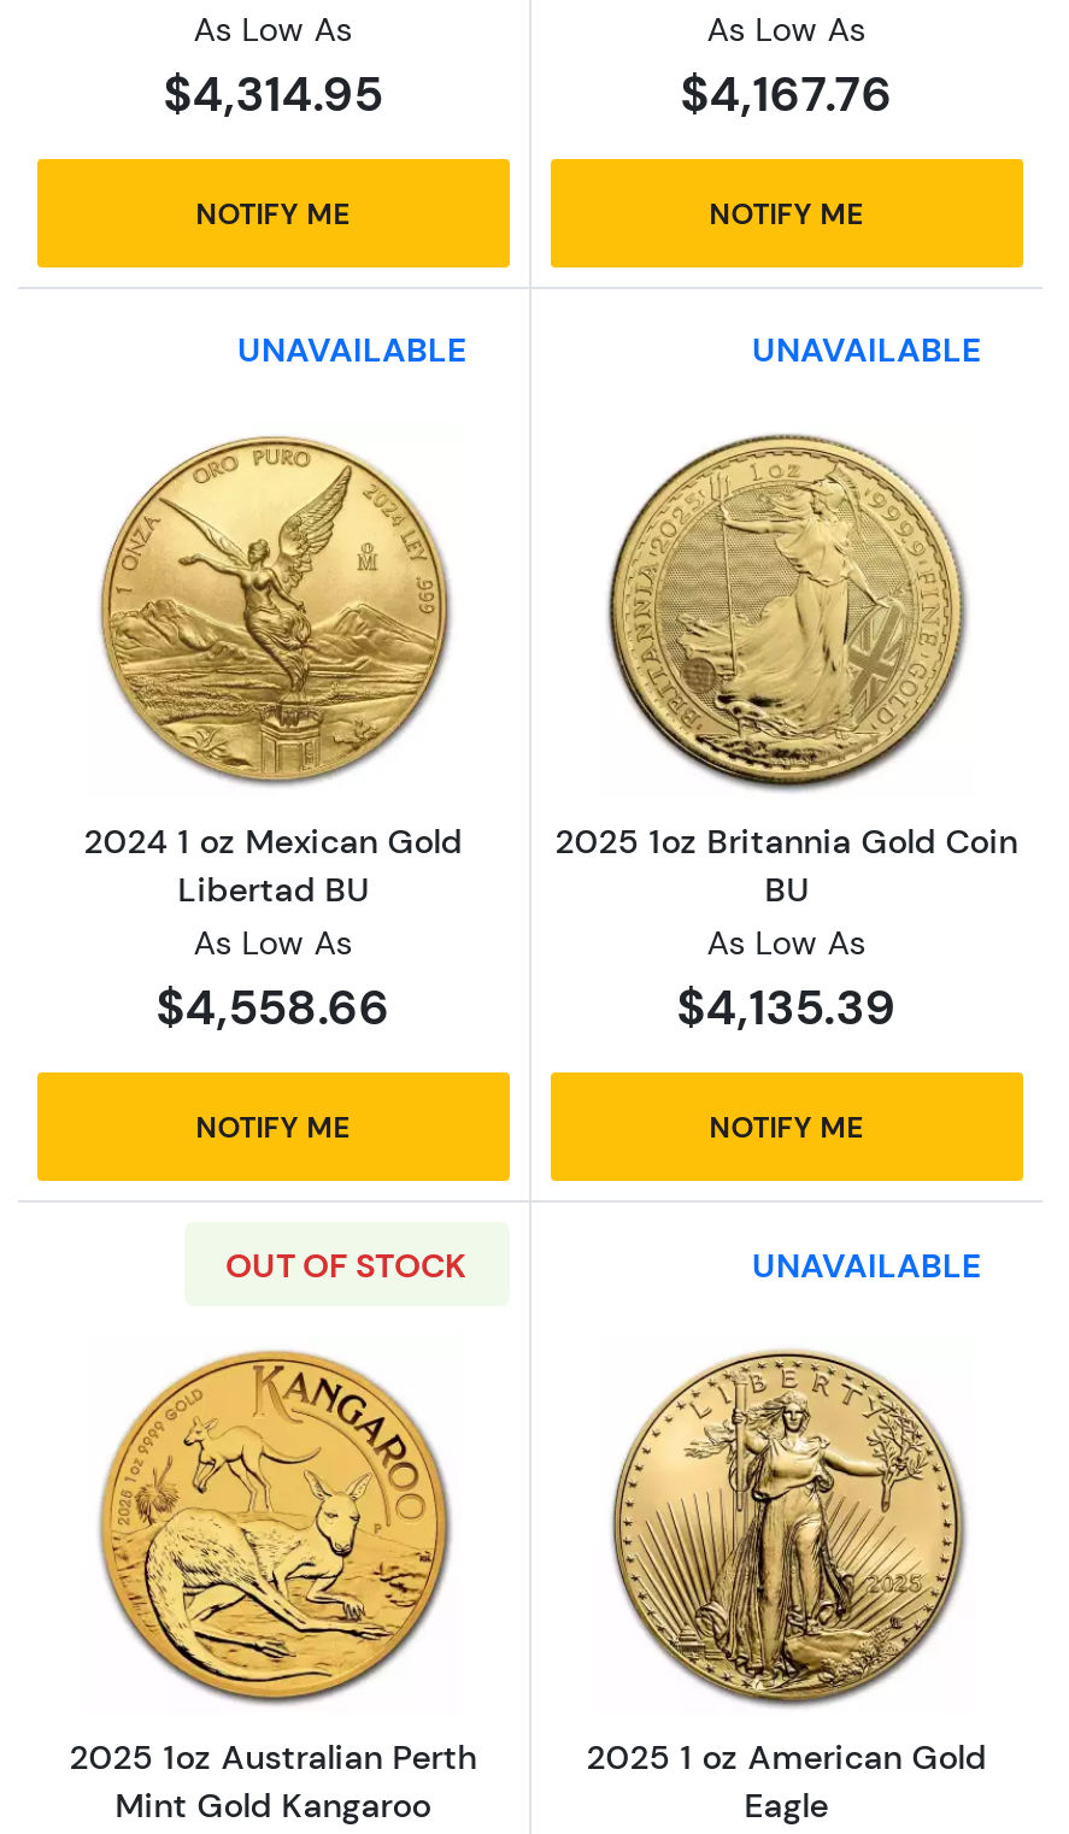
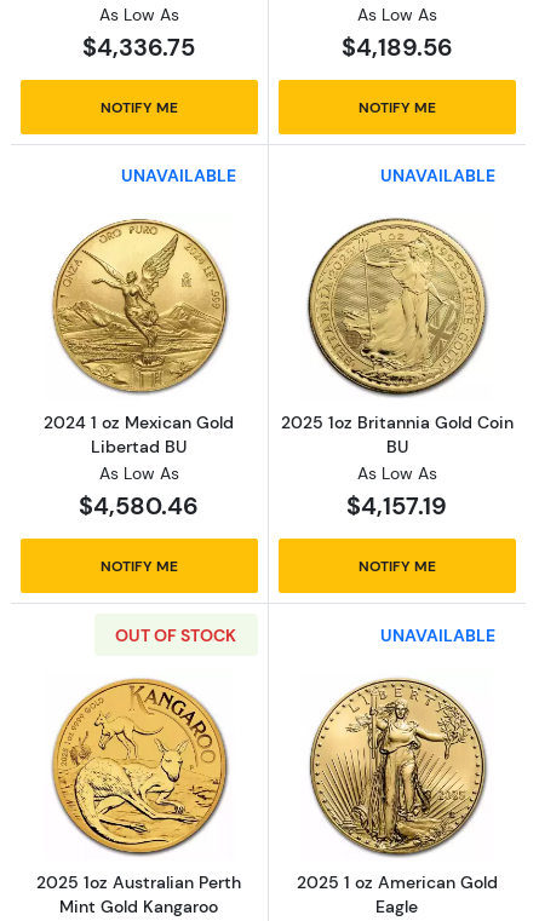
[163,61,383,122] $4,314.95 -> [83,31,195,61] $4,336.75
[680,61,893,122] $4,167.76 -> [341,31,453,61] $4,189.56
[156,977,390,1037] $4,558.66 -> [79,491,199,521] $4,580.46
[677,977,896,1037] $4,135.39 -> [347,491,447,521] $4,157.19

